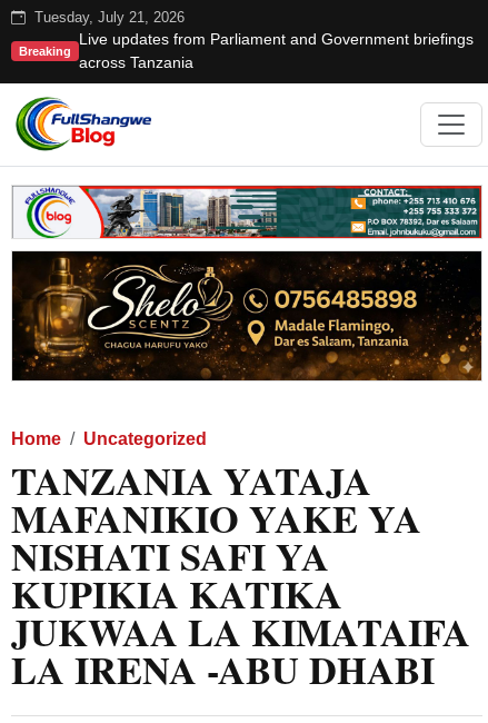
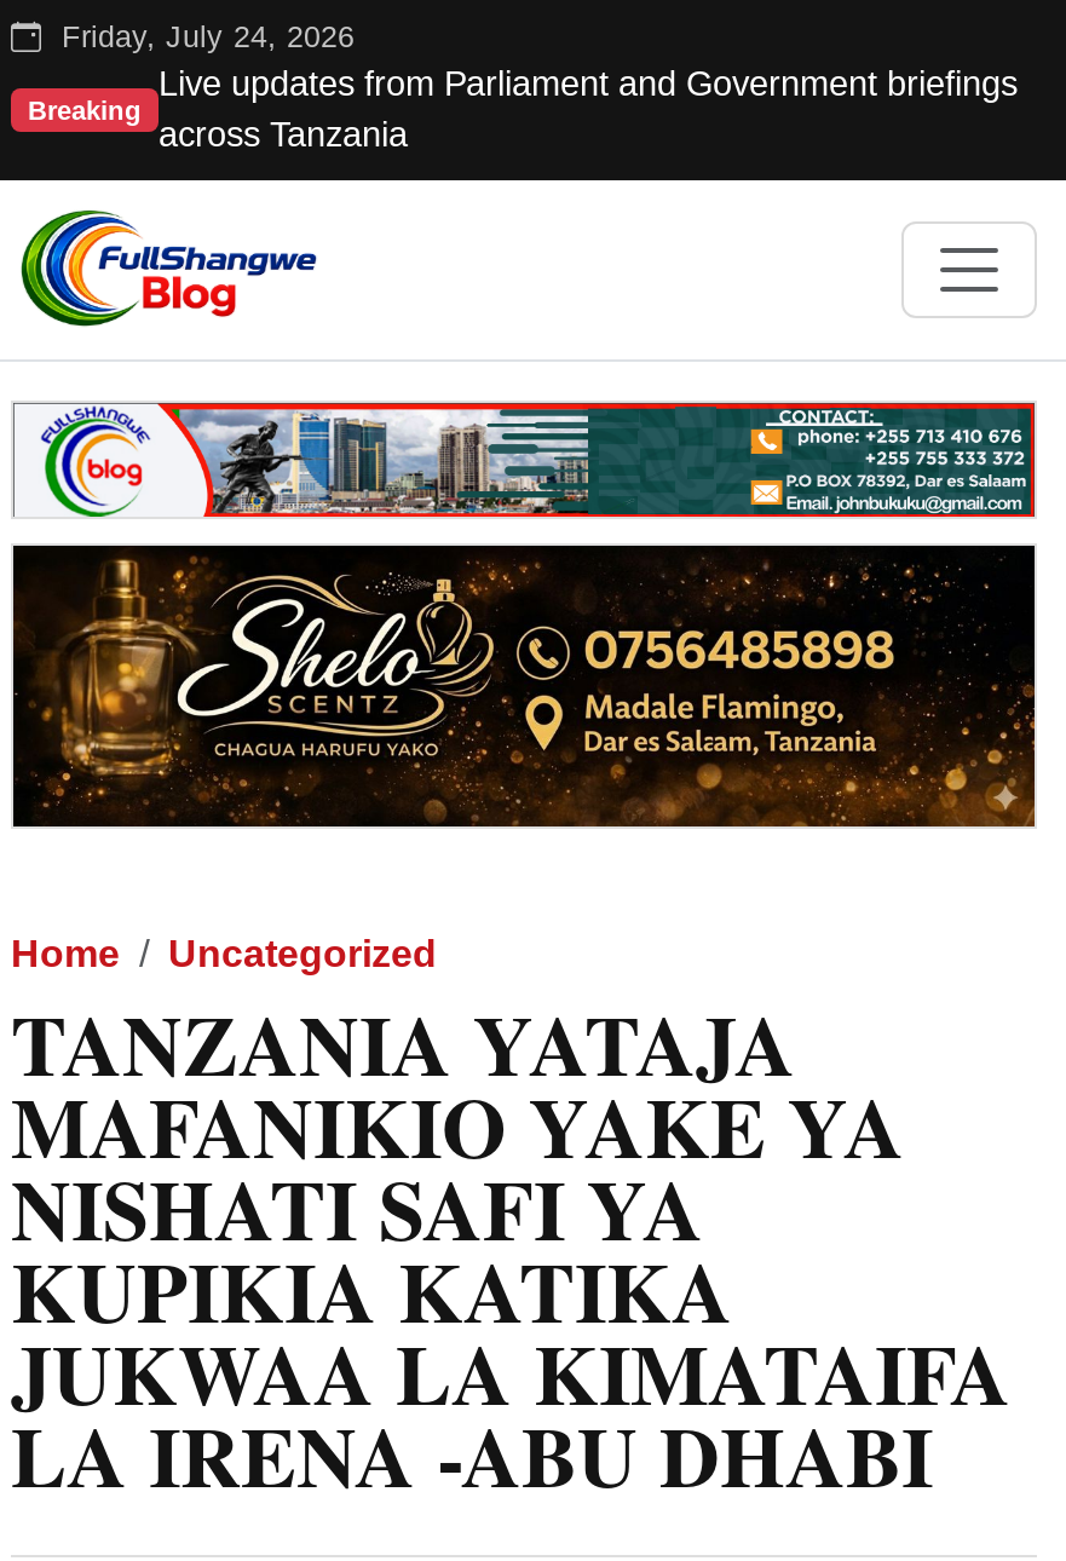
[30,10,185,26] Tuesday, July 21, 2026 -> [52,21,355,54] Friday, July 24, 2026

